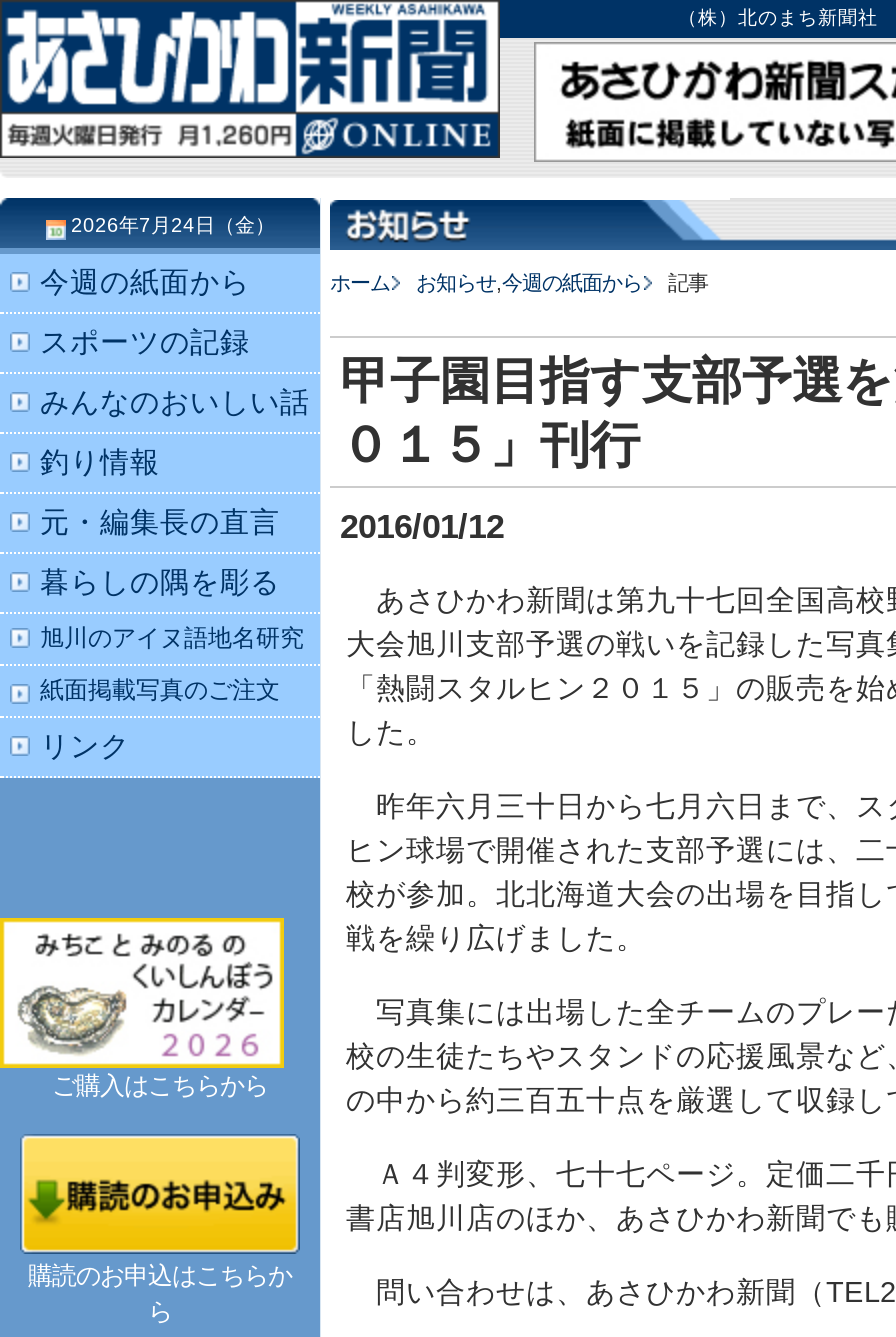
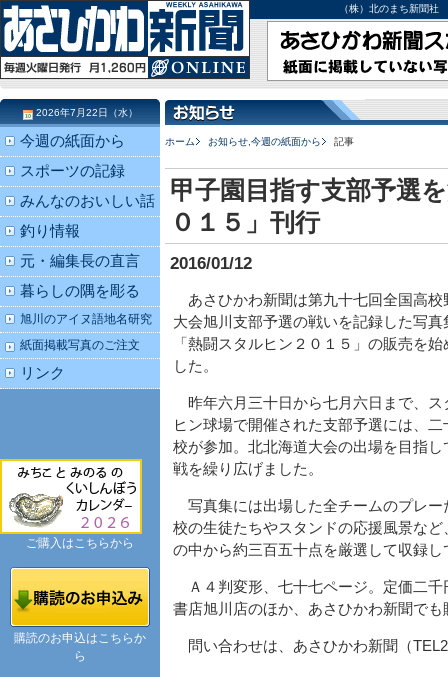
[71,214,275,236] 2026年7月24日（金） -> [35,107,137,118] 2026年7月22日（水）

